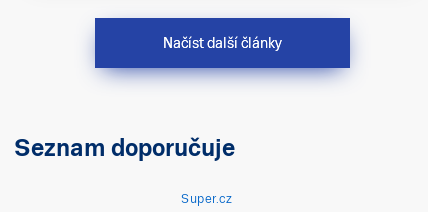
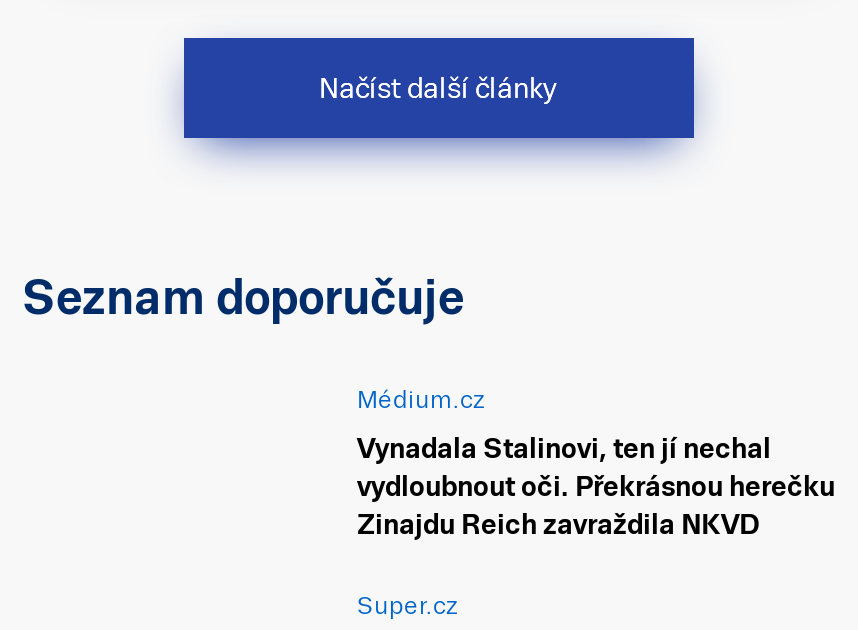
none -> [357,386,835,540] Médium.cz | Vynadala Stalinovi, ten jí nechal | vydloubnout oči. Překrásnou herečku | Zinajdu Reich zavraždila NKVD

